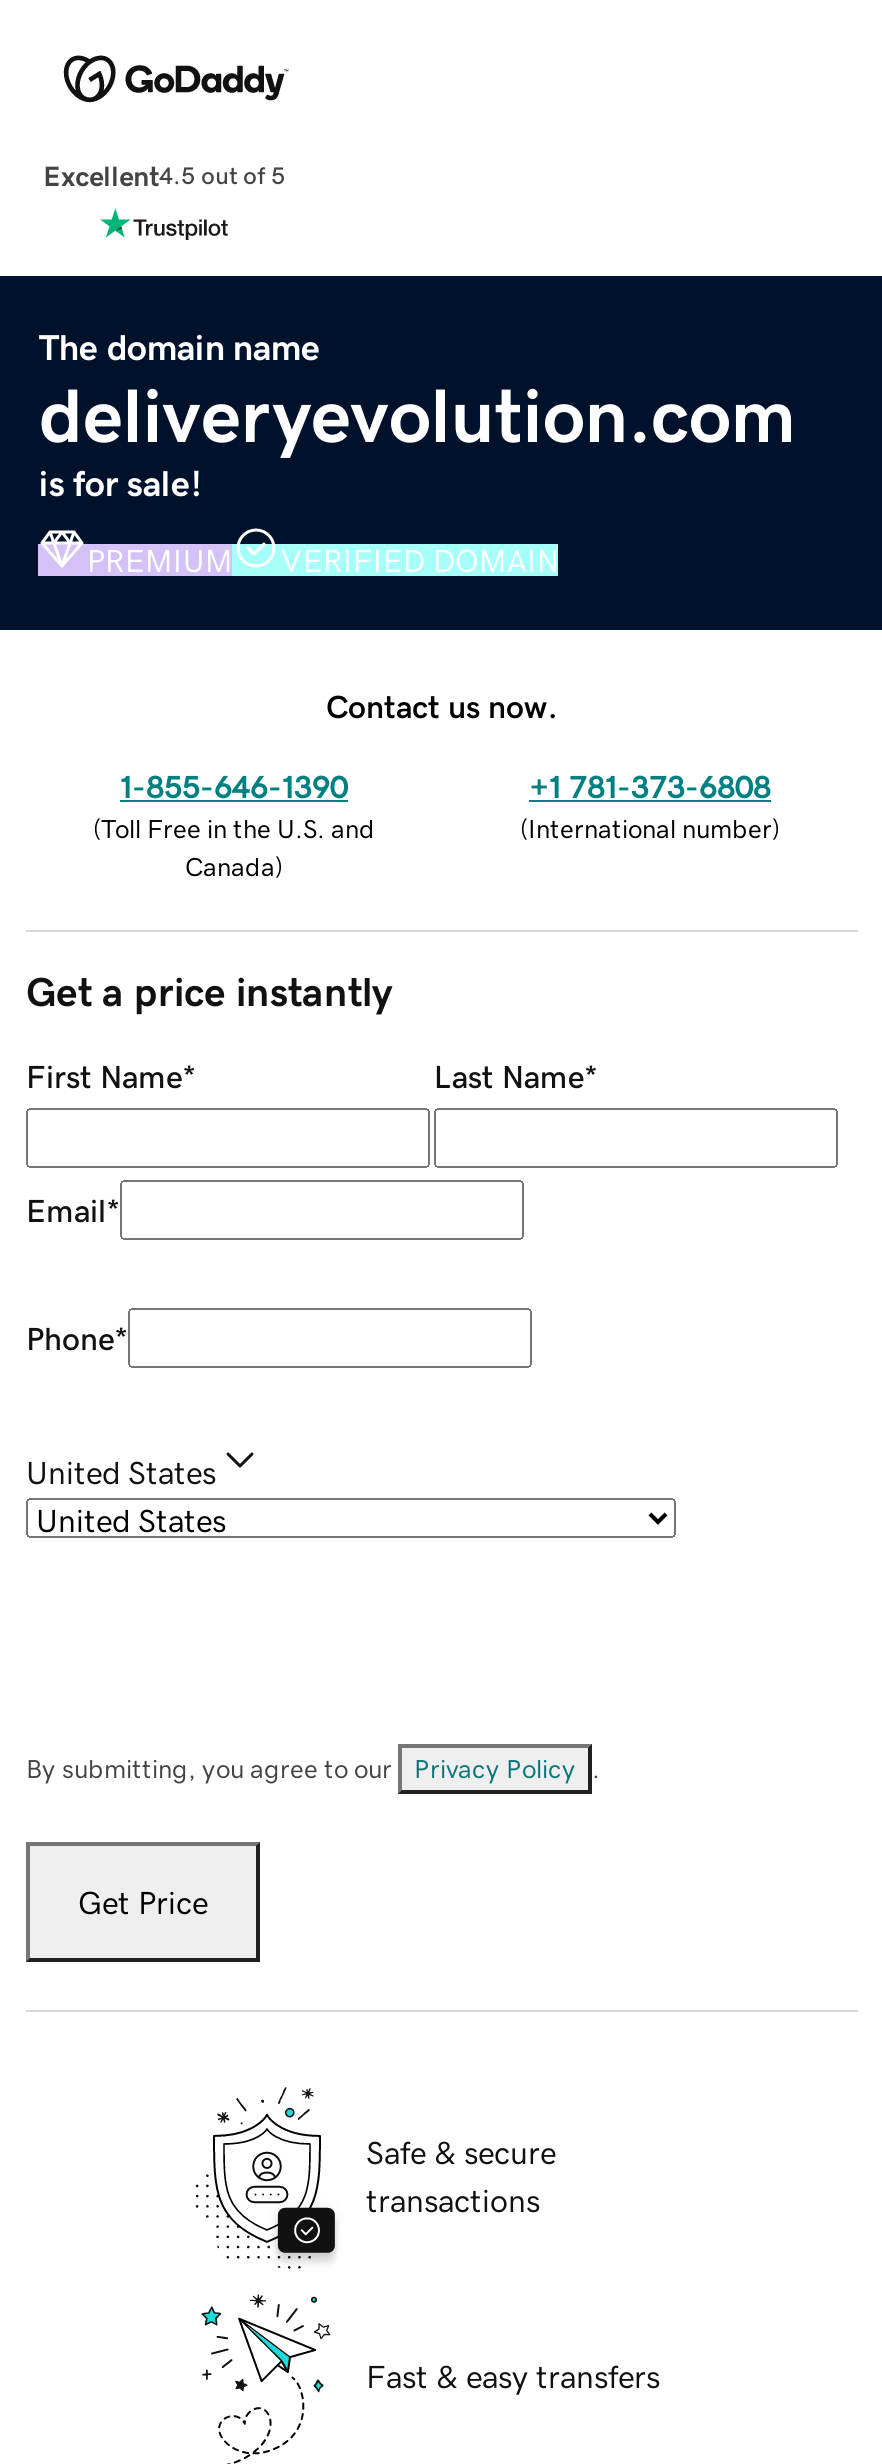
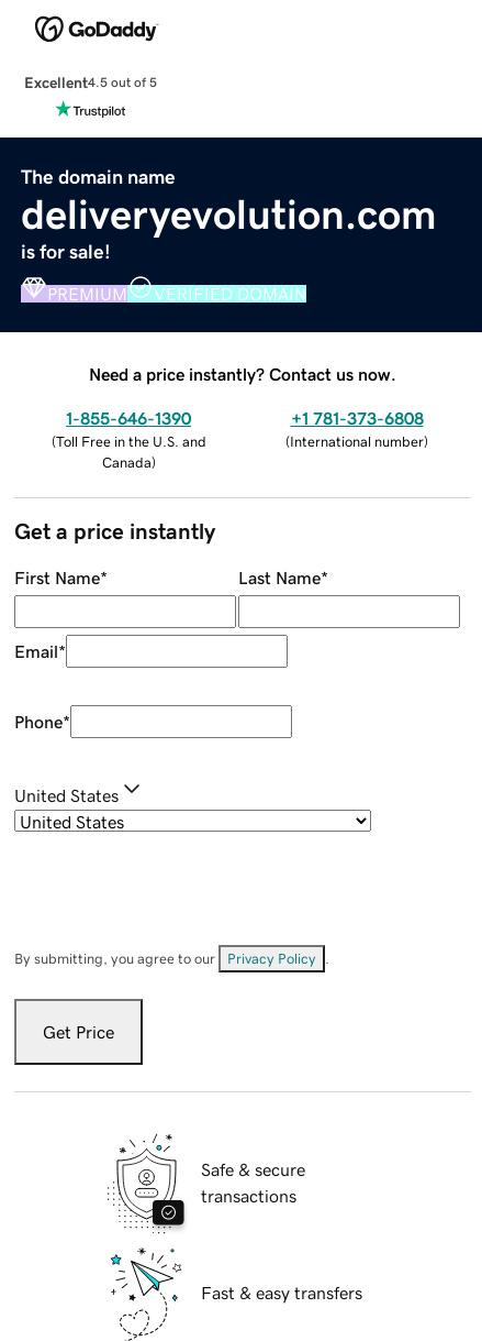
[326,689,558,721] Contact us now. -> [89,365,396,382] Need a price instantly? Contact us now.

